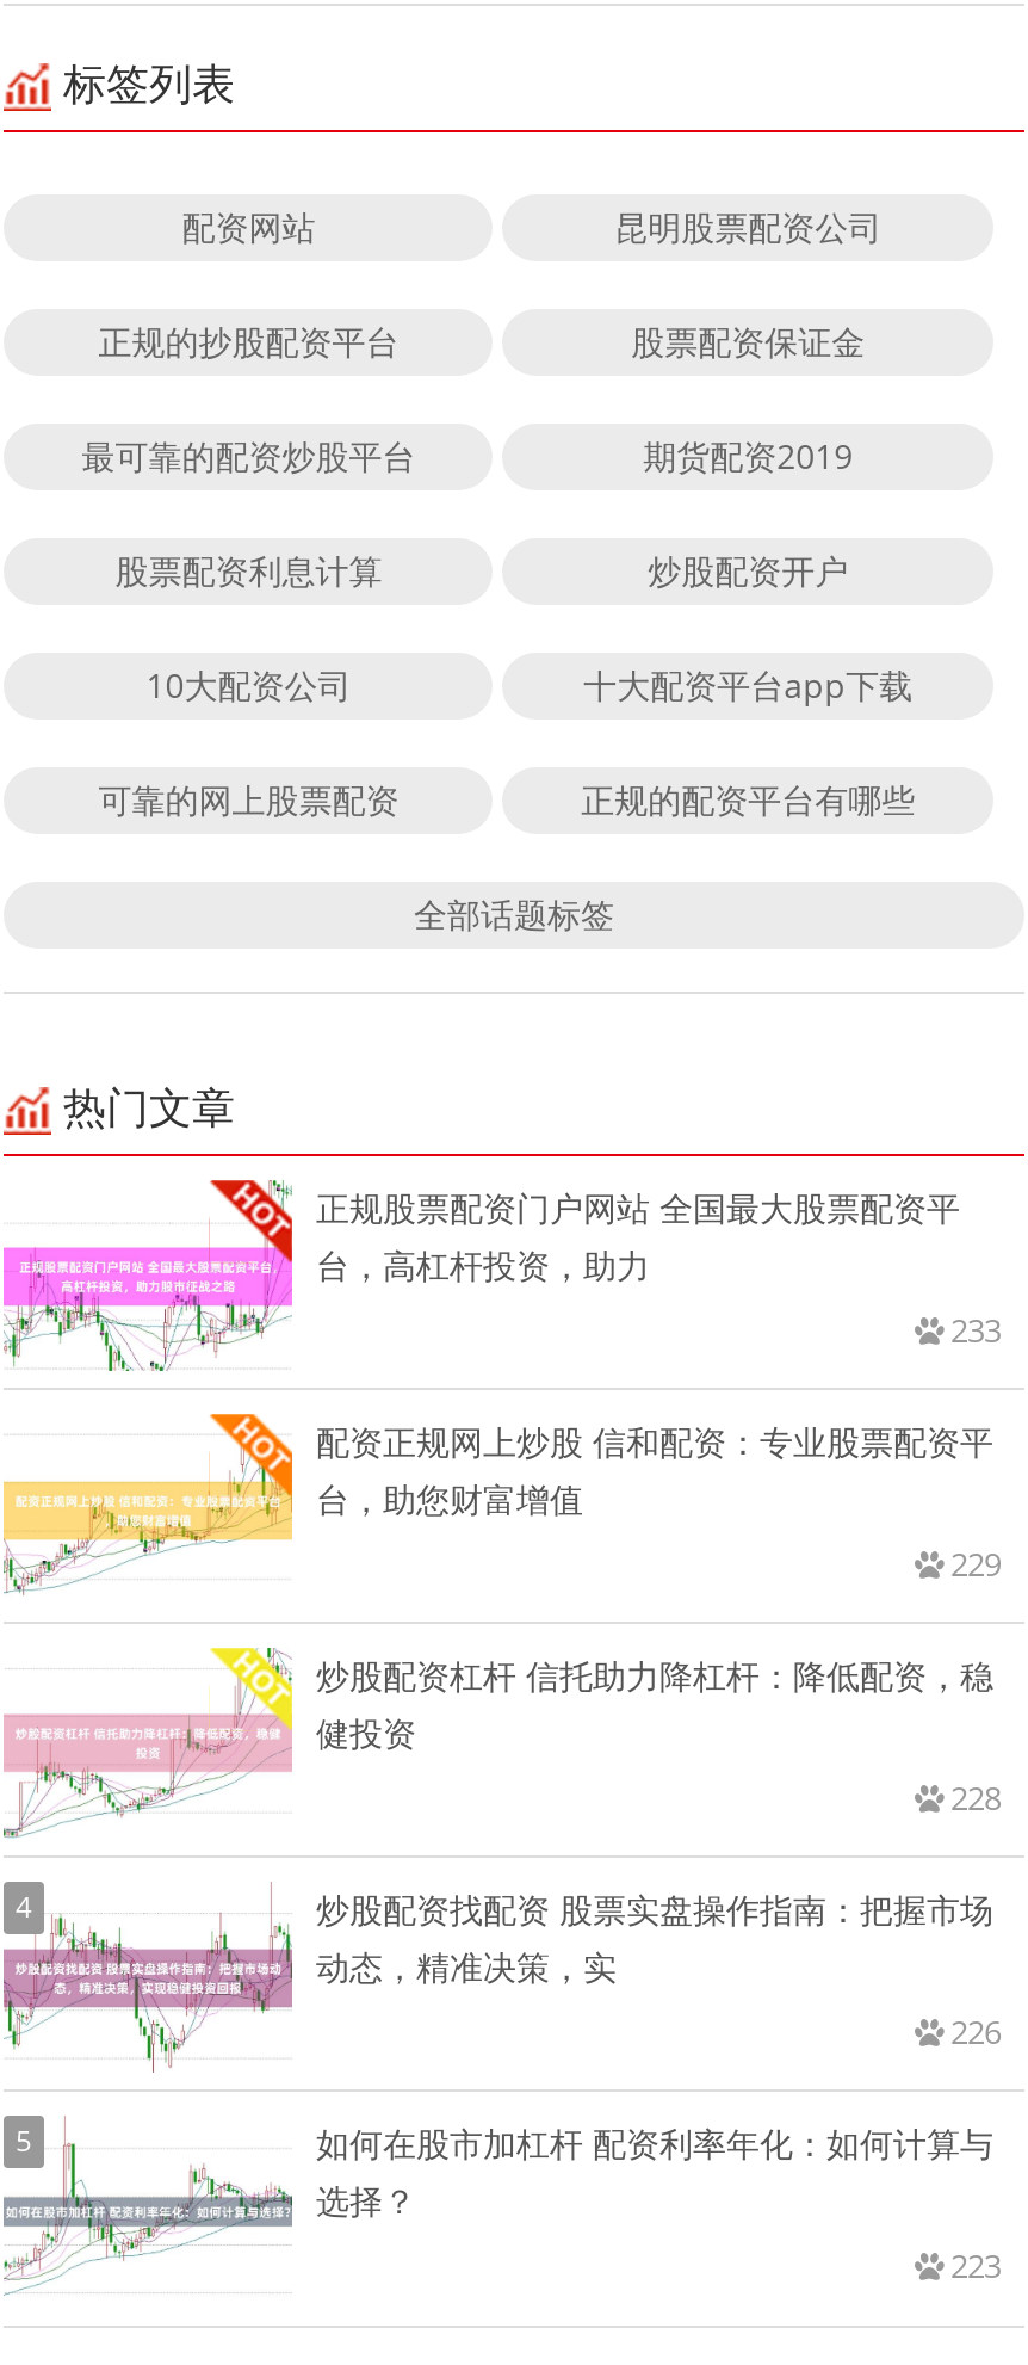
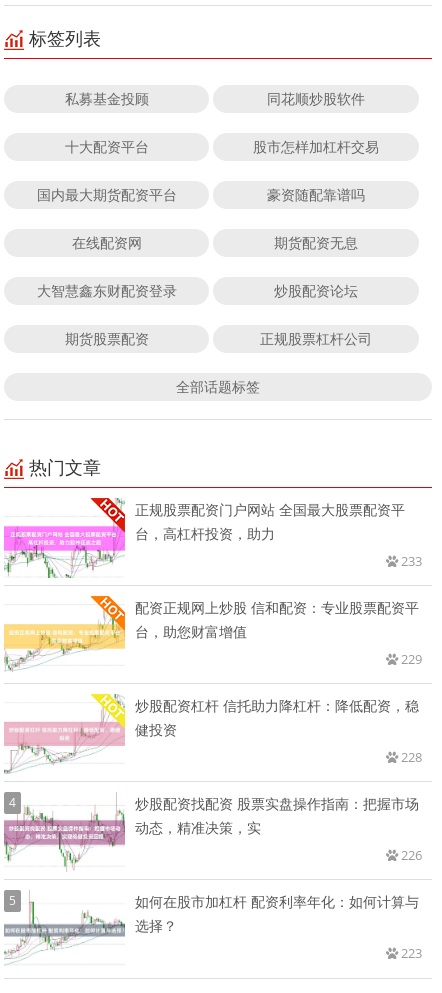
[182,205,882,250] 配资网站 | 昆明股票配资公司 -> [65,89,365,108] 私募基金投顾 | 同花顺炒股软件
[98,320,865,365] 正规的抄股配资平台 | 股票配资保证金 -> [65,137,379,156] 十大配资平台 | 股市怎样加杠杆交易
[82,434,853,479] 最可靠的配资炒股平台 | 期货配资2019 -> [37,185,365,204] 国内最大期货配资平台 | 豪资随配靠谱吗
[115,549,848,594] 股票配资利息计算 | 炒股配资开户 -> [72,233,358,252] 在线配资网 | 期货配资无息
[146,663,913,709] 10大配资公司 | 十大配资平台app下载 -> [37,281,358,300] 大智慧鑫东财配资登录 | 炒股配资论坛
[98,778,915,823] 可靠的网上股票配资 | 正规的配资平台有哪些 -> [65,329,372,348] 期货股票配资 | 正规股票杠杆公司

